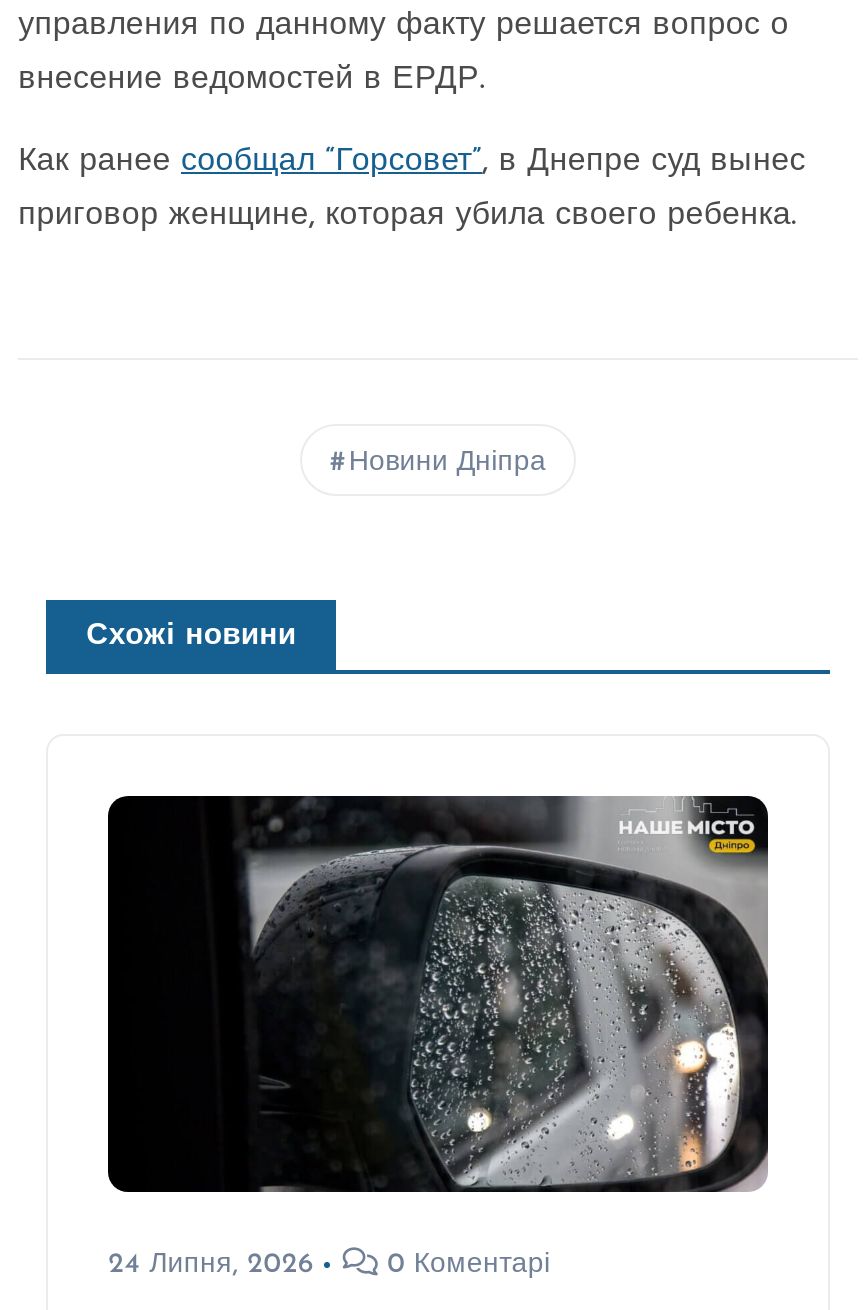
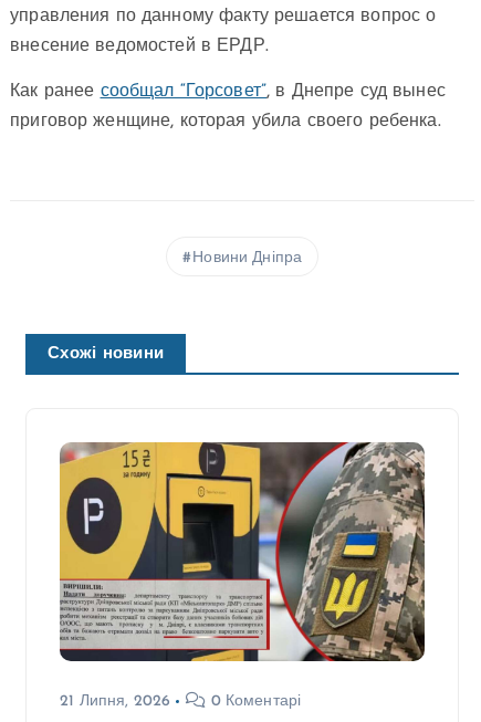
[106,794,770,1280] [image] | 24 Липня, 2026 -> [59,441,426,710] [image] | 21 Липня, 2026

